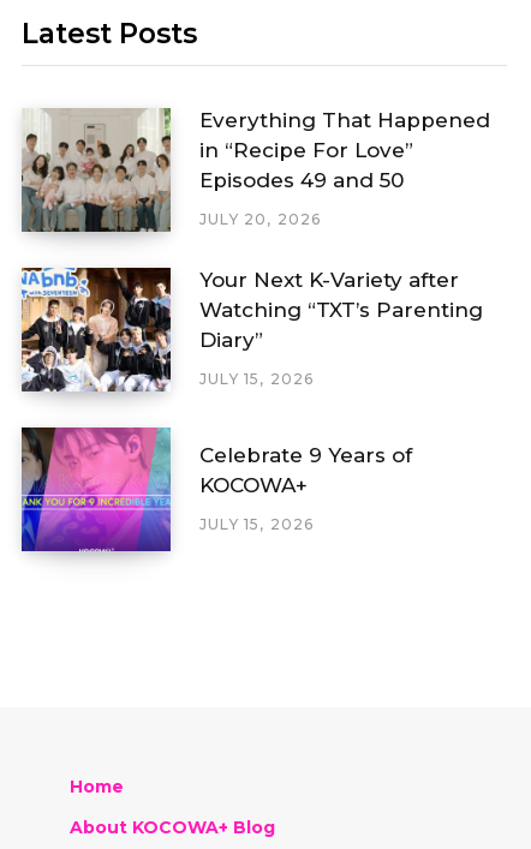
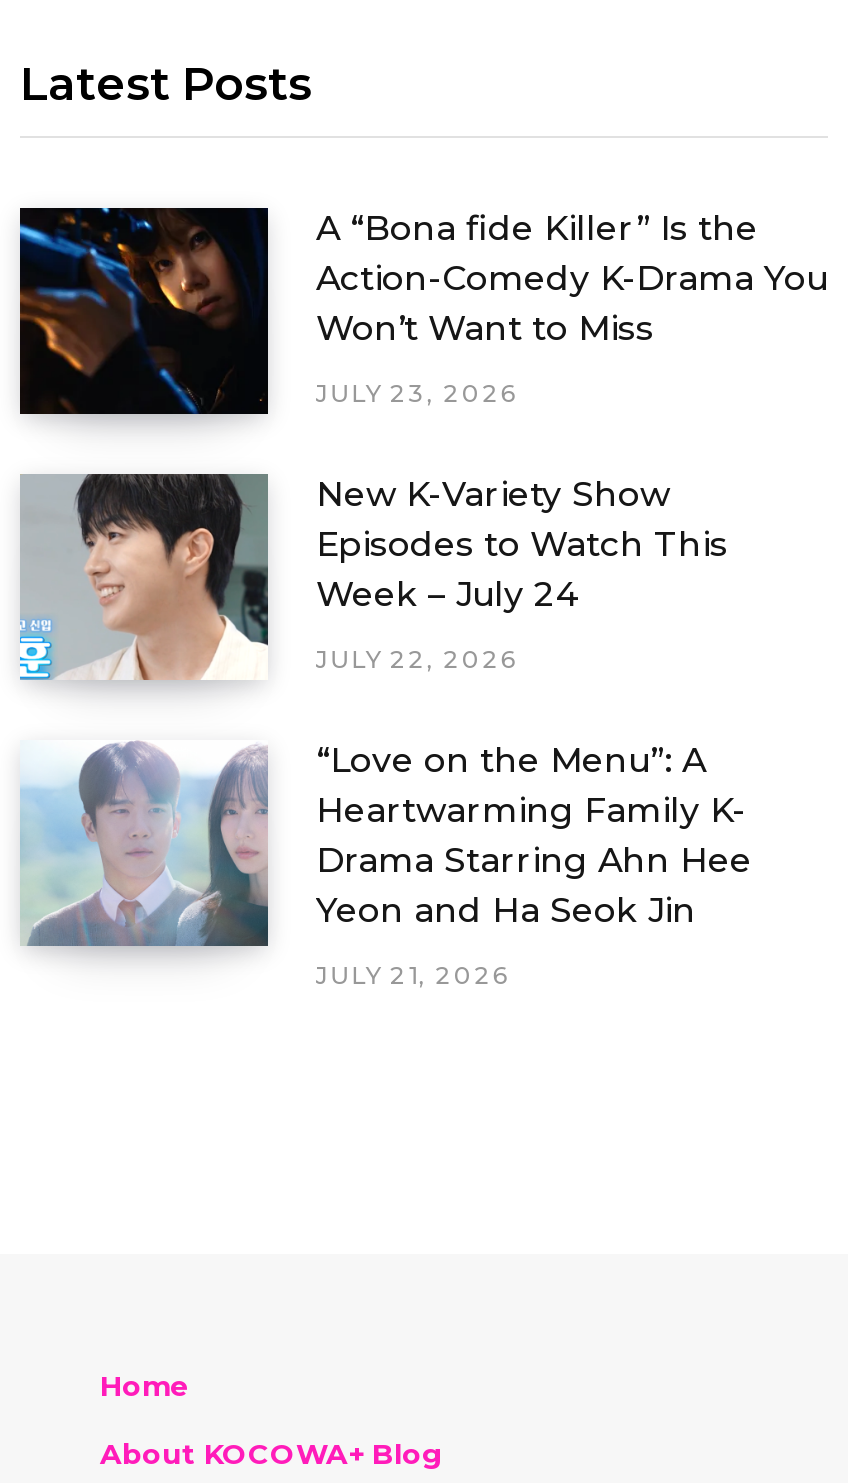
[20,107,490,233] [image] | Everything That Happened | in “Recipe For Love” | Episodes 49 and 50 -> [18,206,828,414] [image] | A “Bona fide Killer” Is the | Action-Comedy K-Drama You | Won’t Want to Miss
[199,210,321,228] JULY 20, 2026 -> [316,378,517,408] JULY 23, 2026
[20,267,483,393] [image] | Your Next K-Variety after | Watching “TXT’s Parenting | Diary” -> [20,472,728,682] [image] | New K-Variety Show | Episodes to Watch This | Week – July 24
[199,370,314,388] JULY 15, 2026 -> [316,644,517,674] JULY 22, 2026
[20,426,412,552] [image] | Celebrate 9 Years of | KOCOWA+ -> [20,739,752,946] [image] | “Love on the Menu”: A | Heartwarming Family K- | Drama Starring Ahn Hee | Yeon and Ha Seok Jin
[199,515,314,533] JULY 15, 2026 -> [316,959,509,989] JULY 21, 2026

